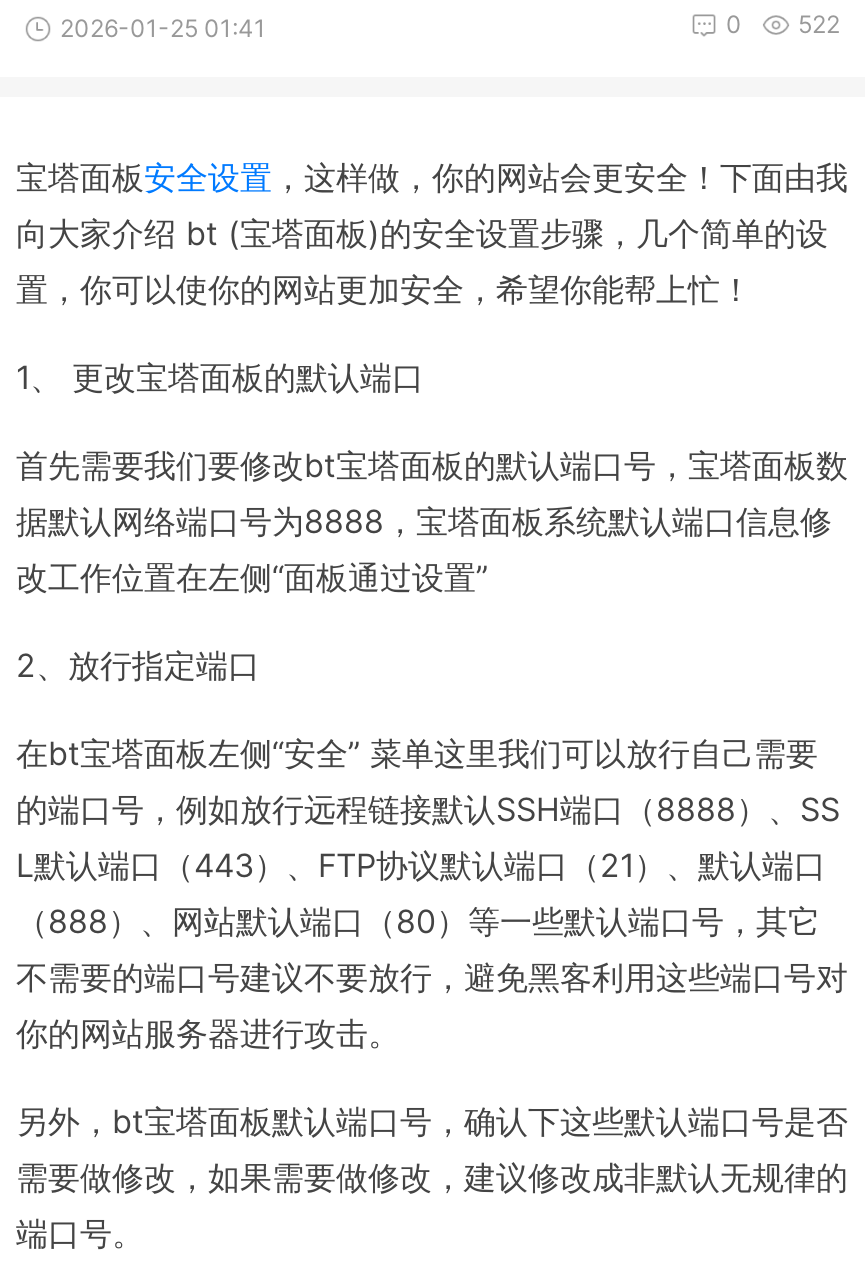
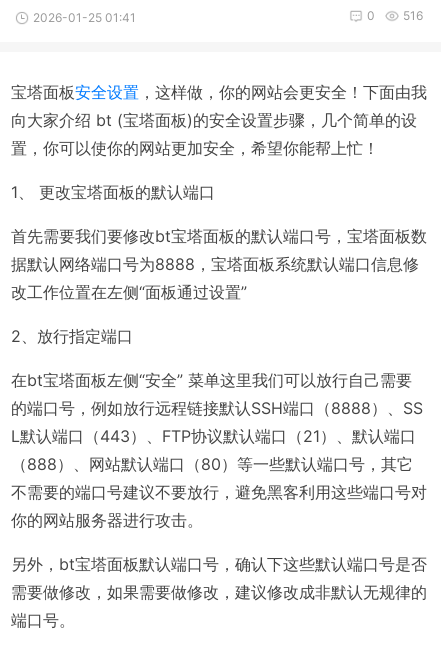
[726,9,840,39] 0 522 -> [367,8,423,23] 0 516

